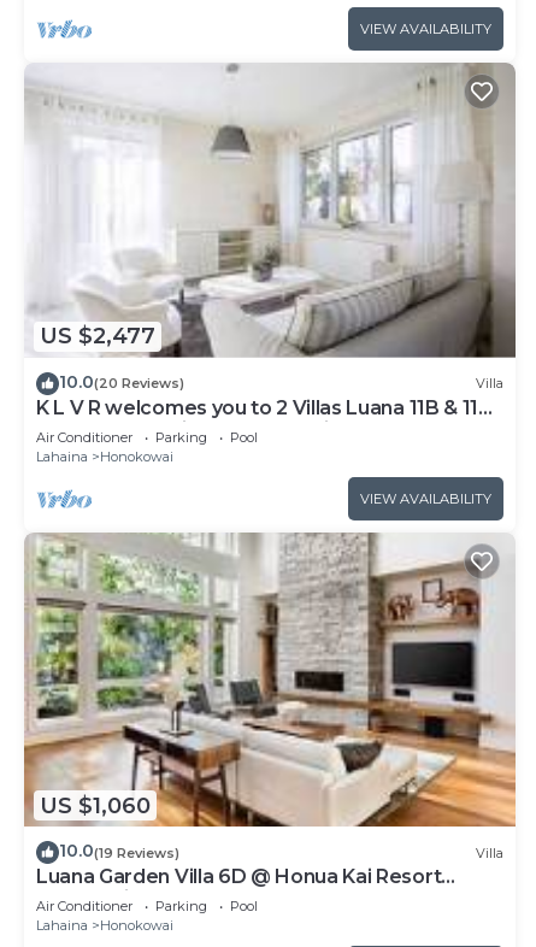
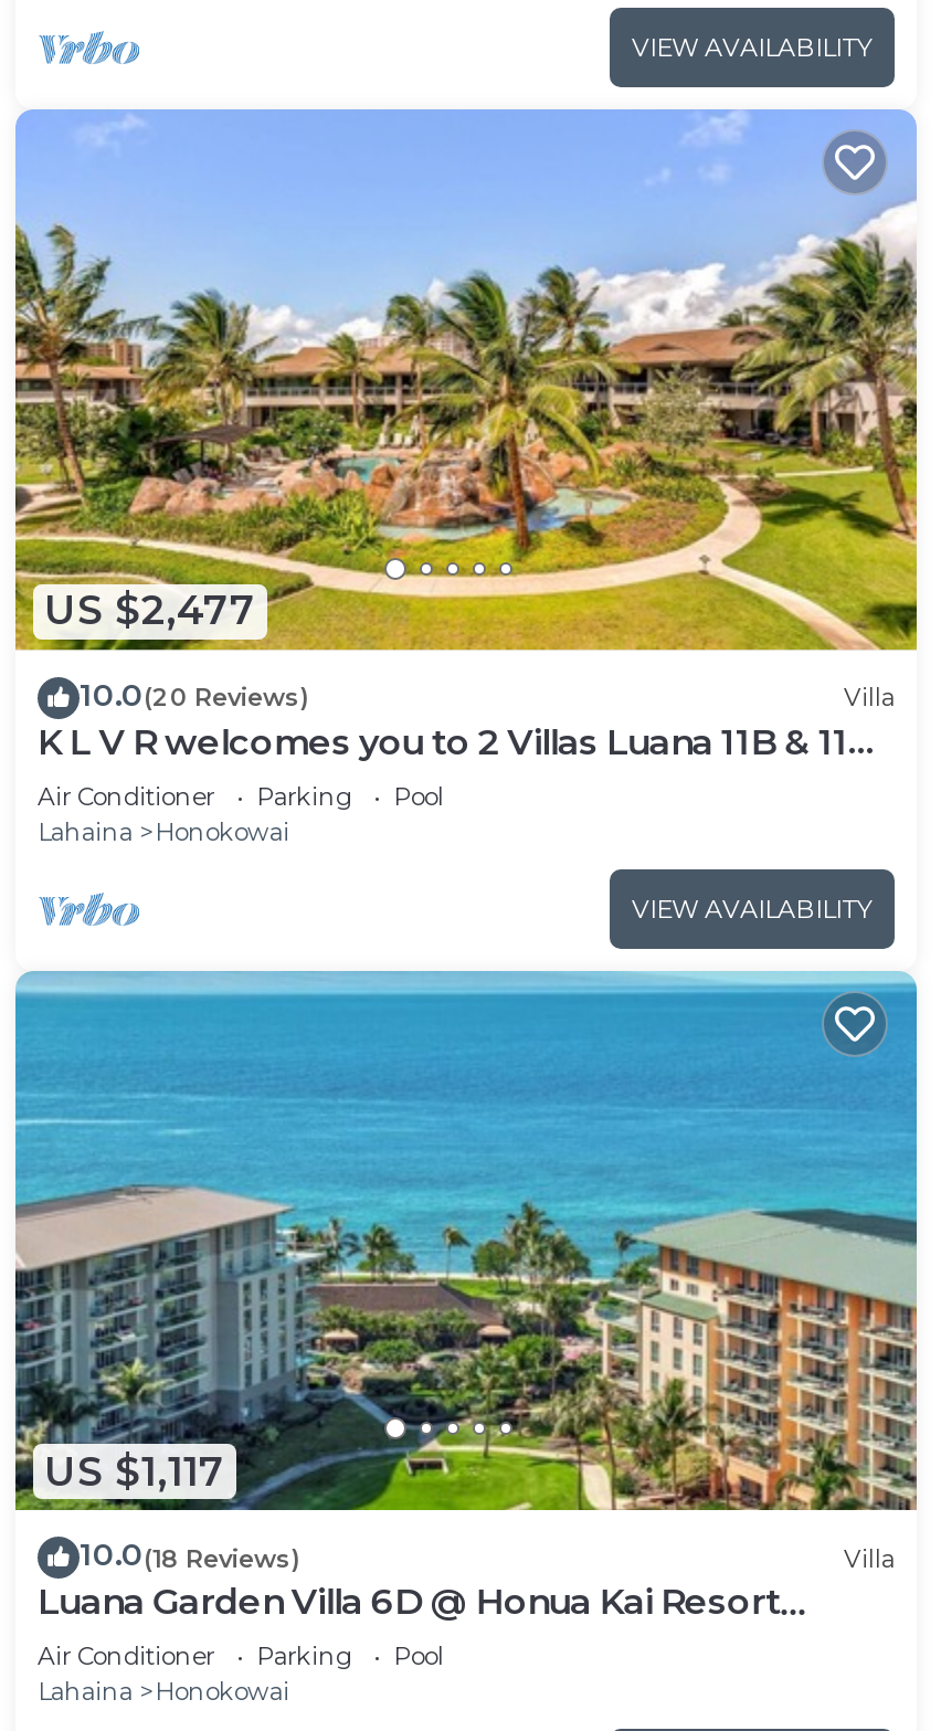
[24,61,517,359] [image] -> [13,107,919,653] [image]
[23,531,516,828] [image] | US $1,060 -> [13,969,919,1512] [image] | US $1,117
[59,840,179,862] 10.0(19 Reviews) -> [80,1535,300,1575] 10.0(18 Reviews)

